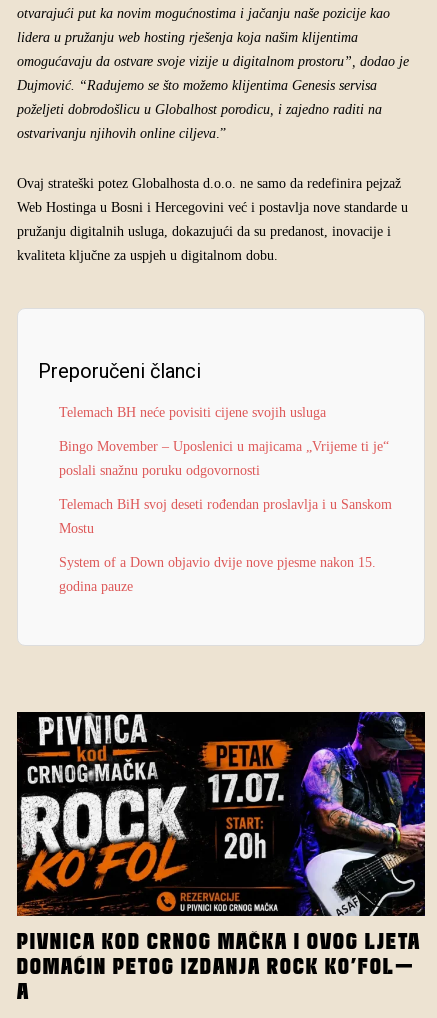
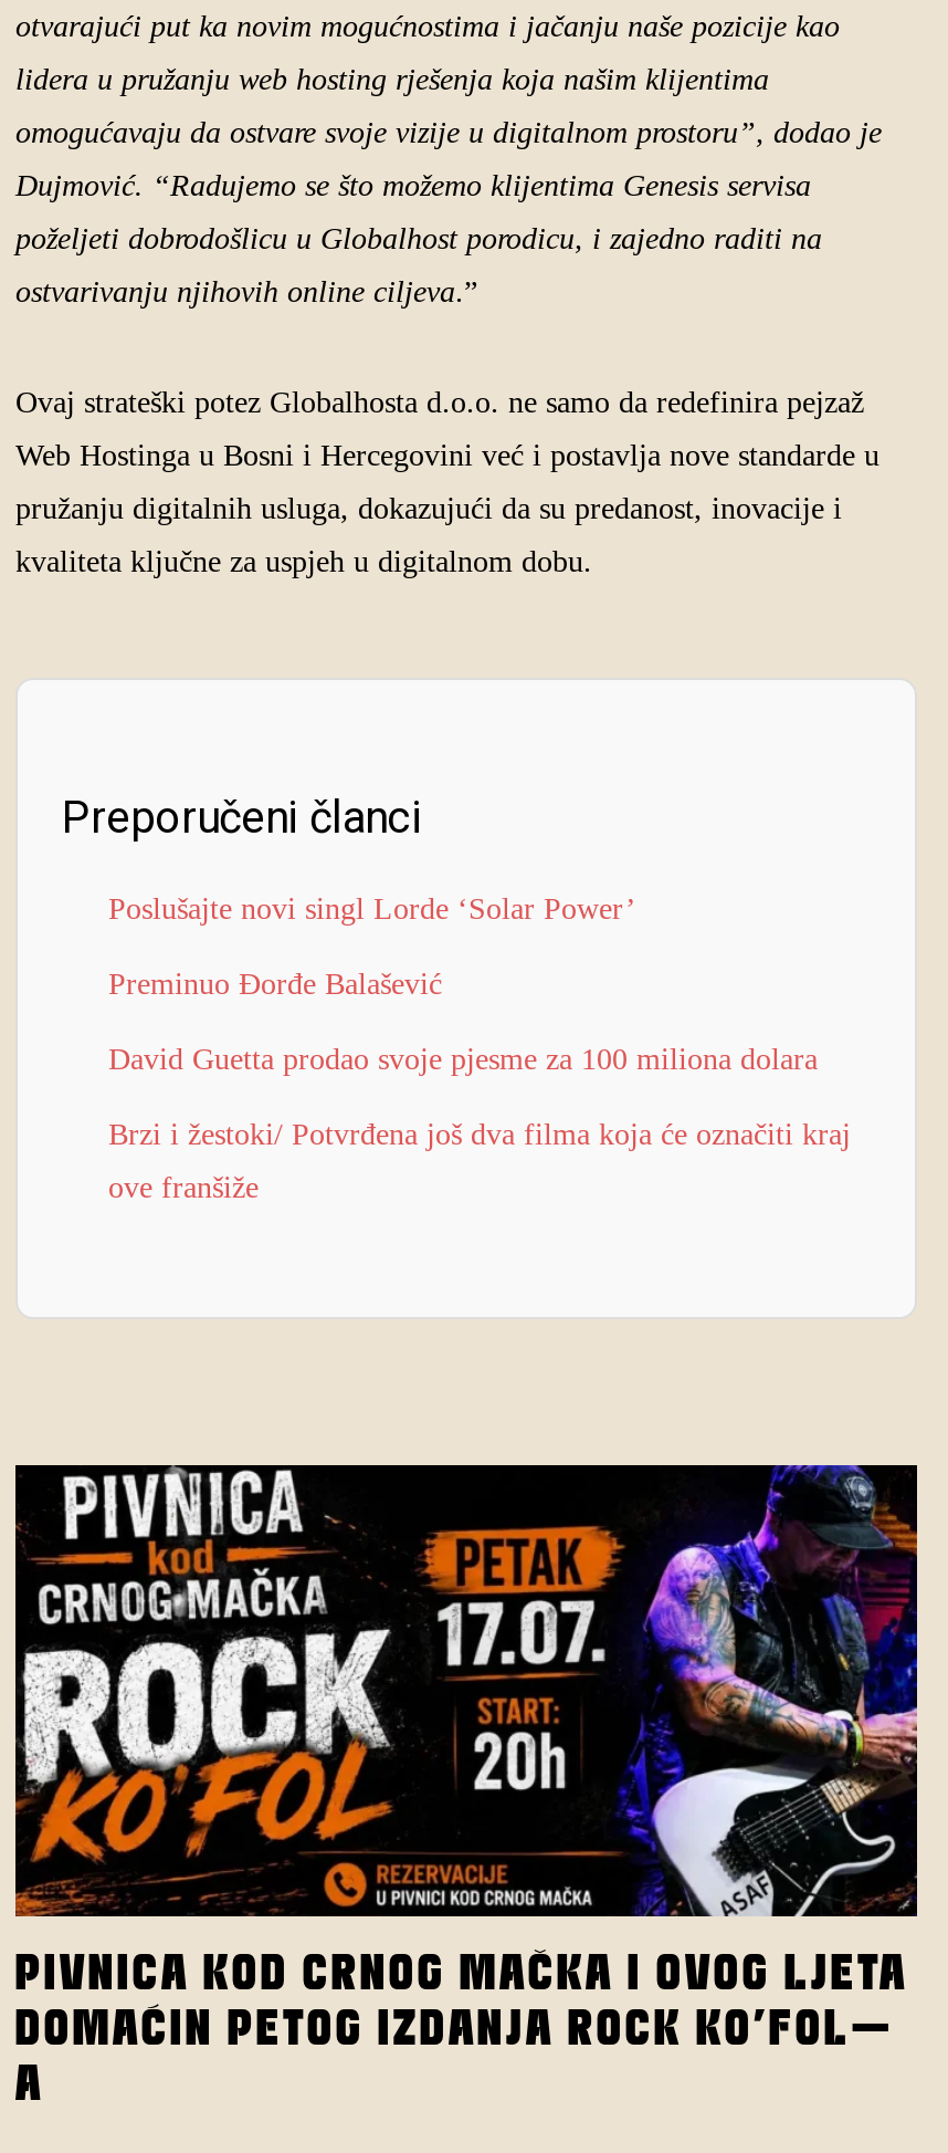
[59,405,392,594] Telemach BH neće povisiti cijene svojih usluga | Bingo Movember – Uposlenici u majicama „Vrijeme ti je“ | poslali snažnu poruku odgovornosti | Telemach BiH svoj deseti rođendan proslavlja i u Sanskom | Mostu | System of a Down objavio dvije nove pjesme nakon 15. | godina pauze -> [108,892,851,1204] Poslušajte novi singl Lorde ‘Solar Power’ | Preminuo Ðorđe Balašević | David Guetta prodao svoje pjesme za 100 miliona dolara | Brzi i žestoki/ Potvrđena još dva filma koja će označiti kraj | ove franšiže

